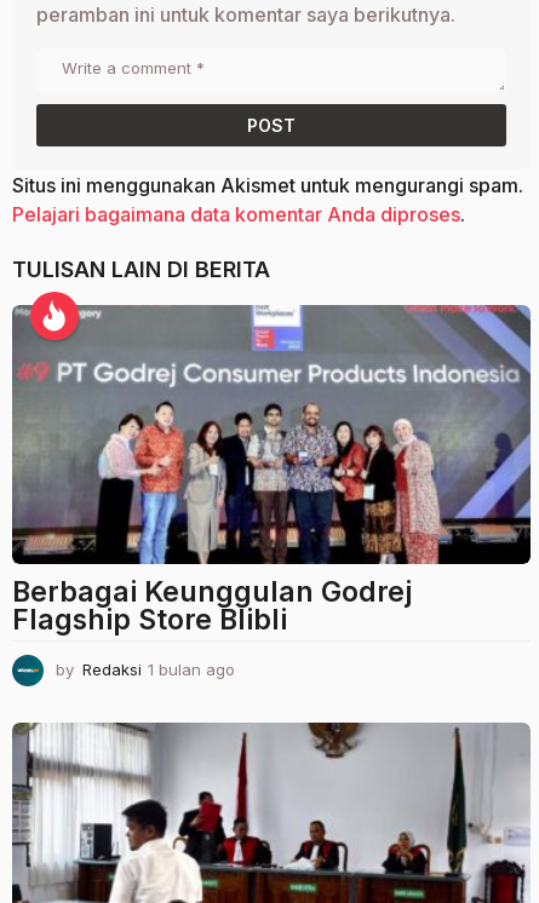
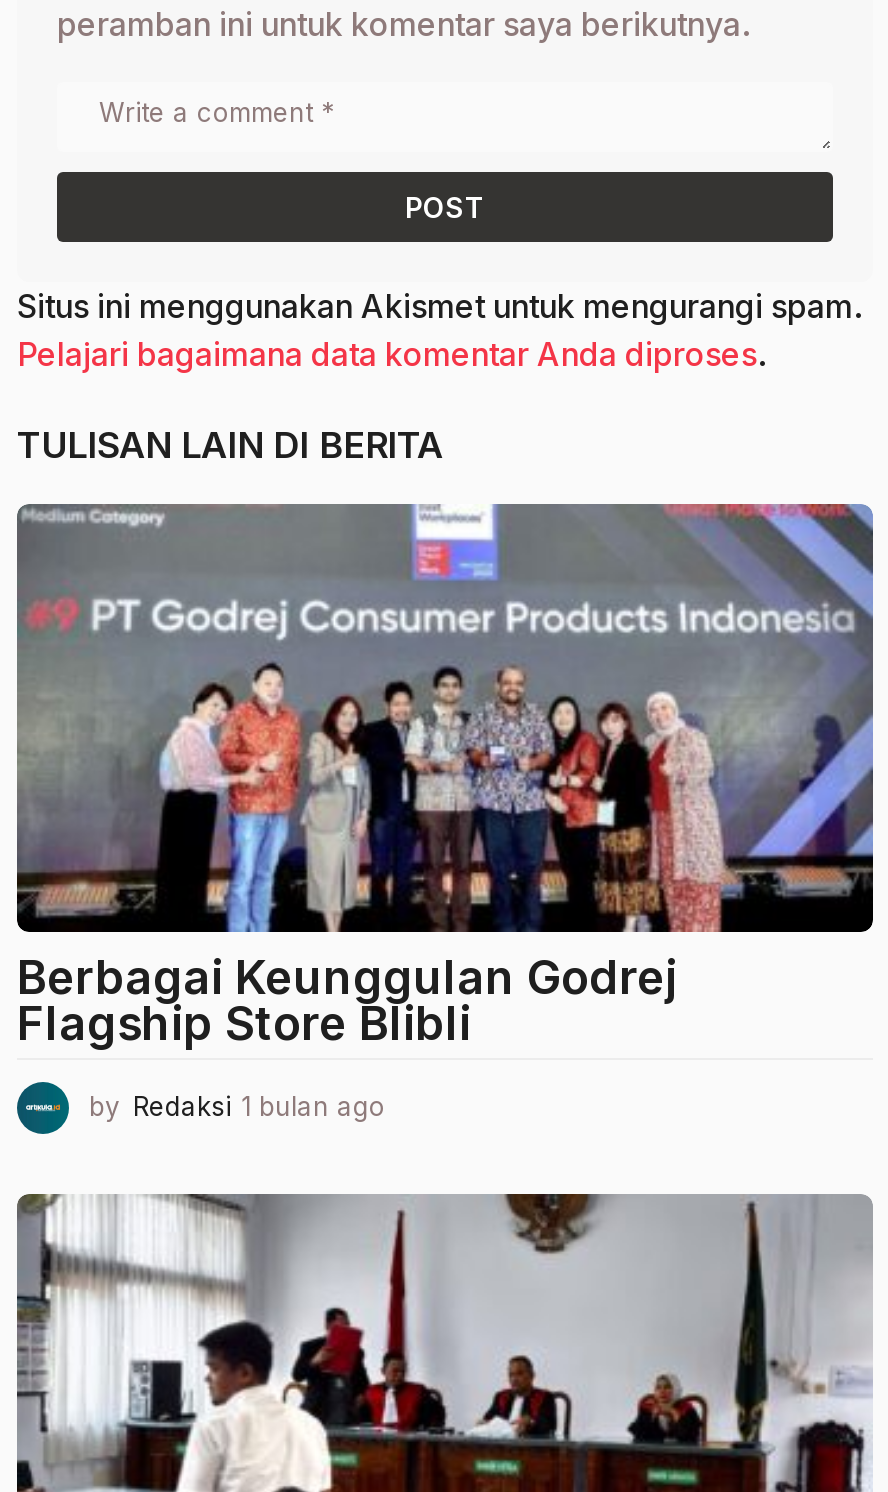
[29,291,80,340] [image] -> [49,482,127,560] [image]

